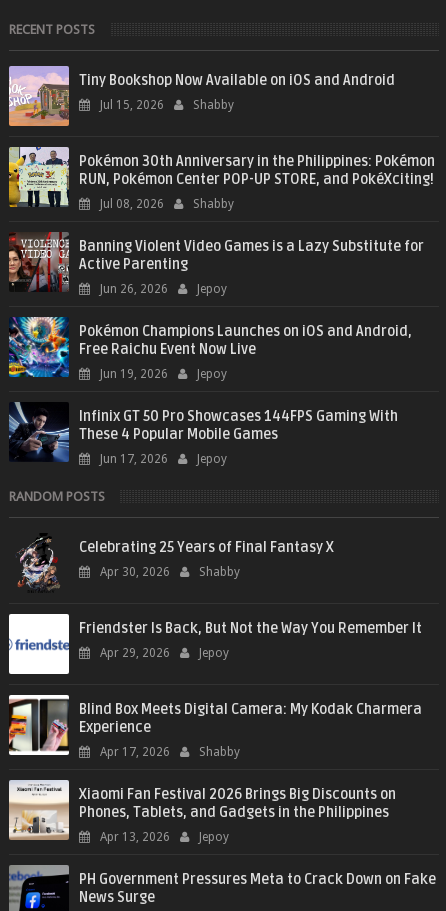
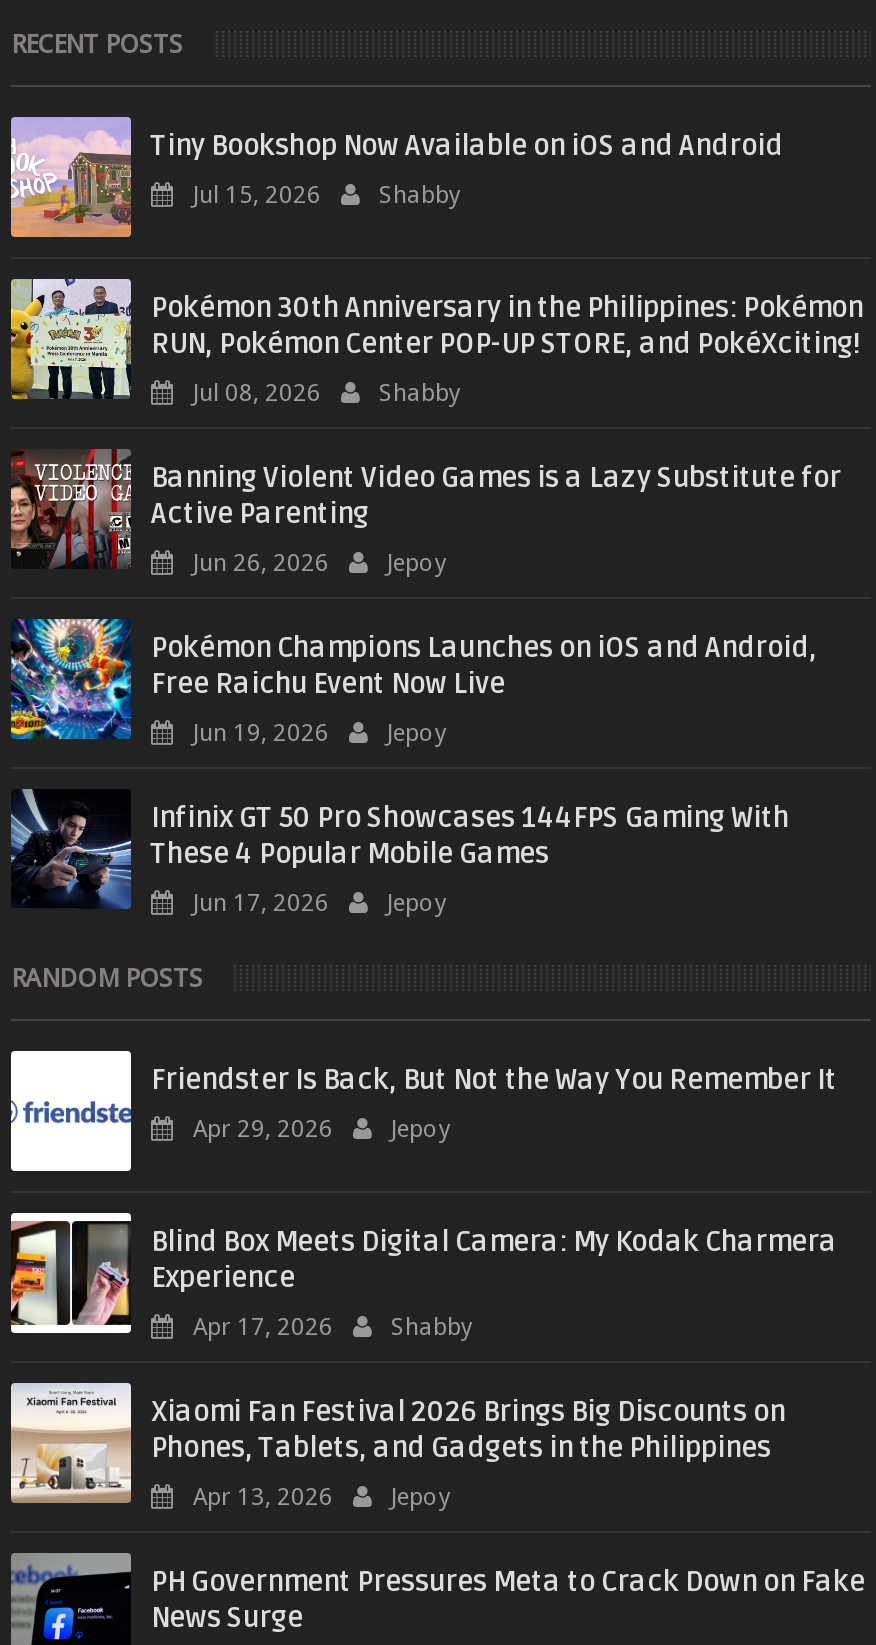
[11,533,334,590] [image] | Celebrating 25 Years of Final Fantasy X | Apr 30, 2026 | Shabby -> none

